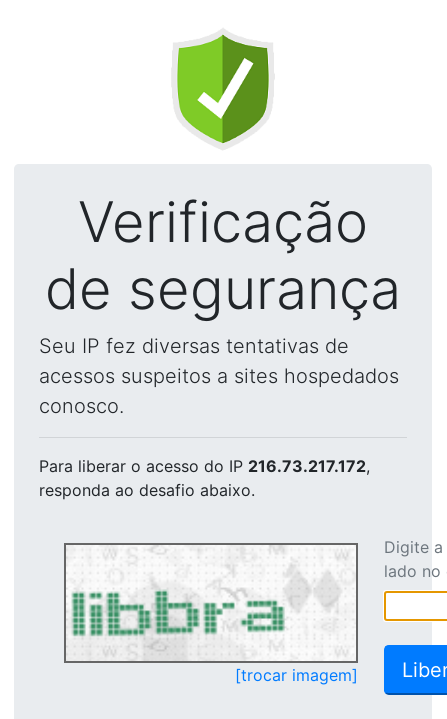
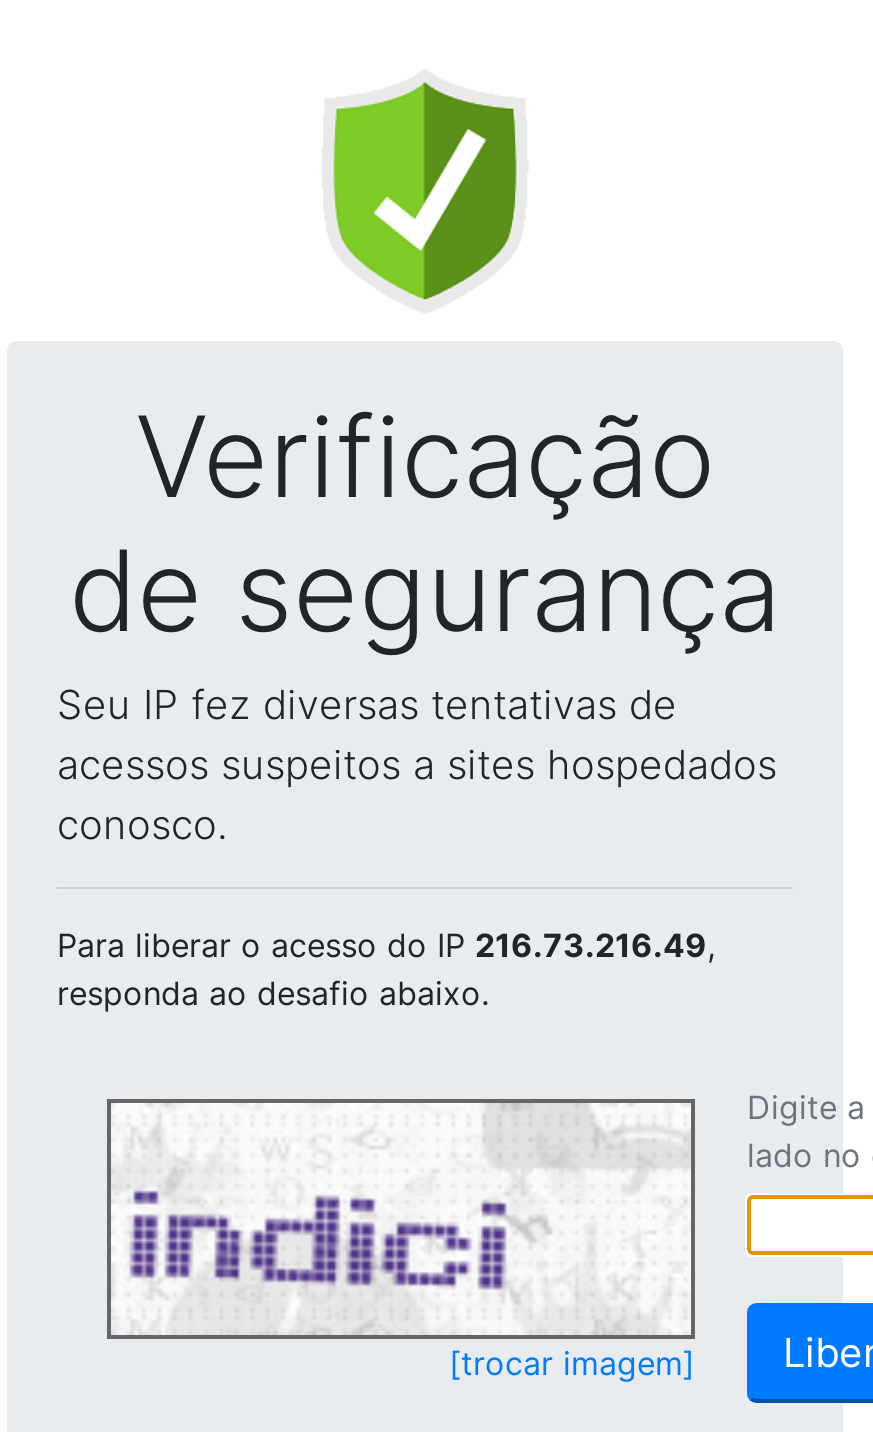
[39,456,370,476] Para liberar o acesso do IP 216.73.217.172, -> [57,925,715,965] Para liberar o acesso do IP 216.73.216.49,
[71,546,337,659] [image] -> [123,1107,653,1329] [image]

